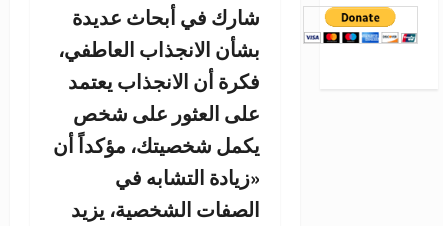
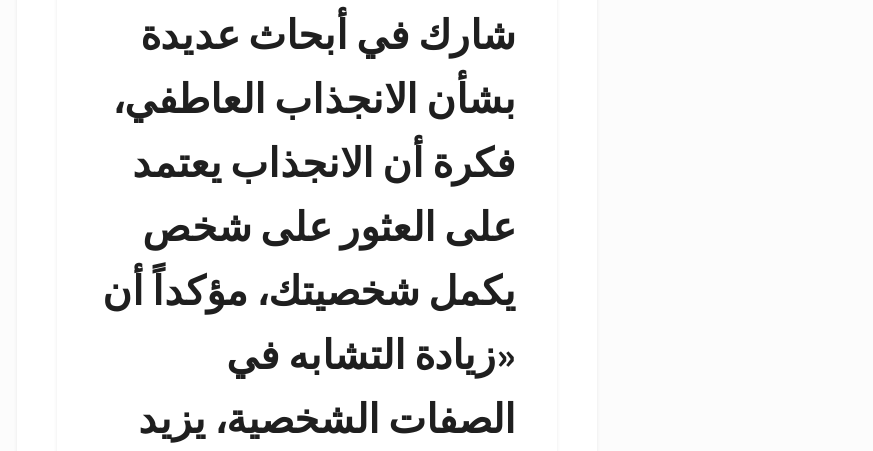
[303,6,418,44] [image] -> none

